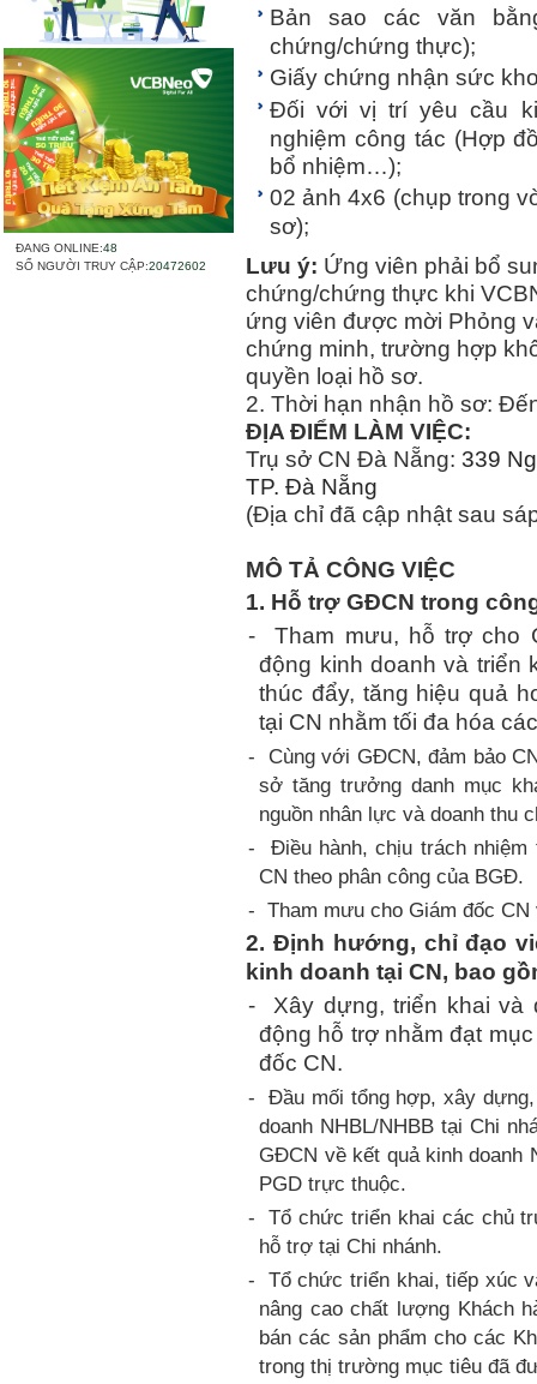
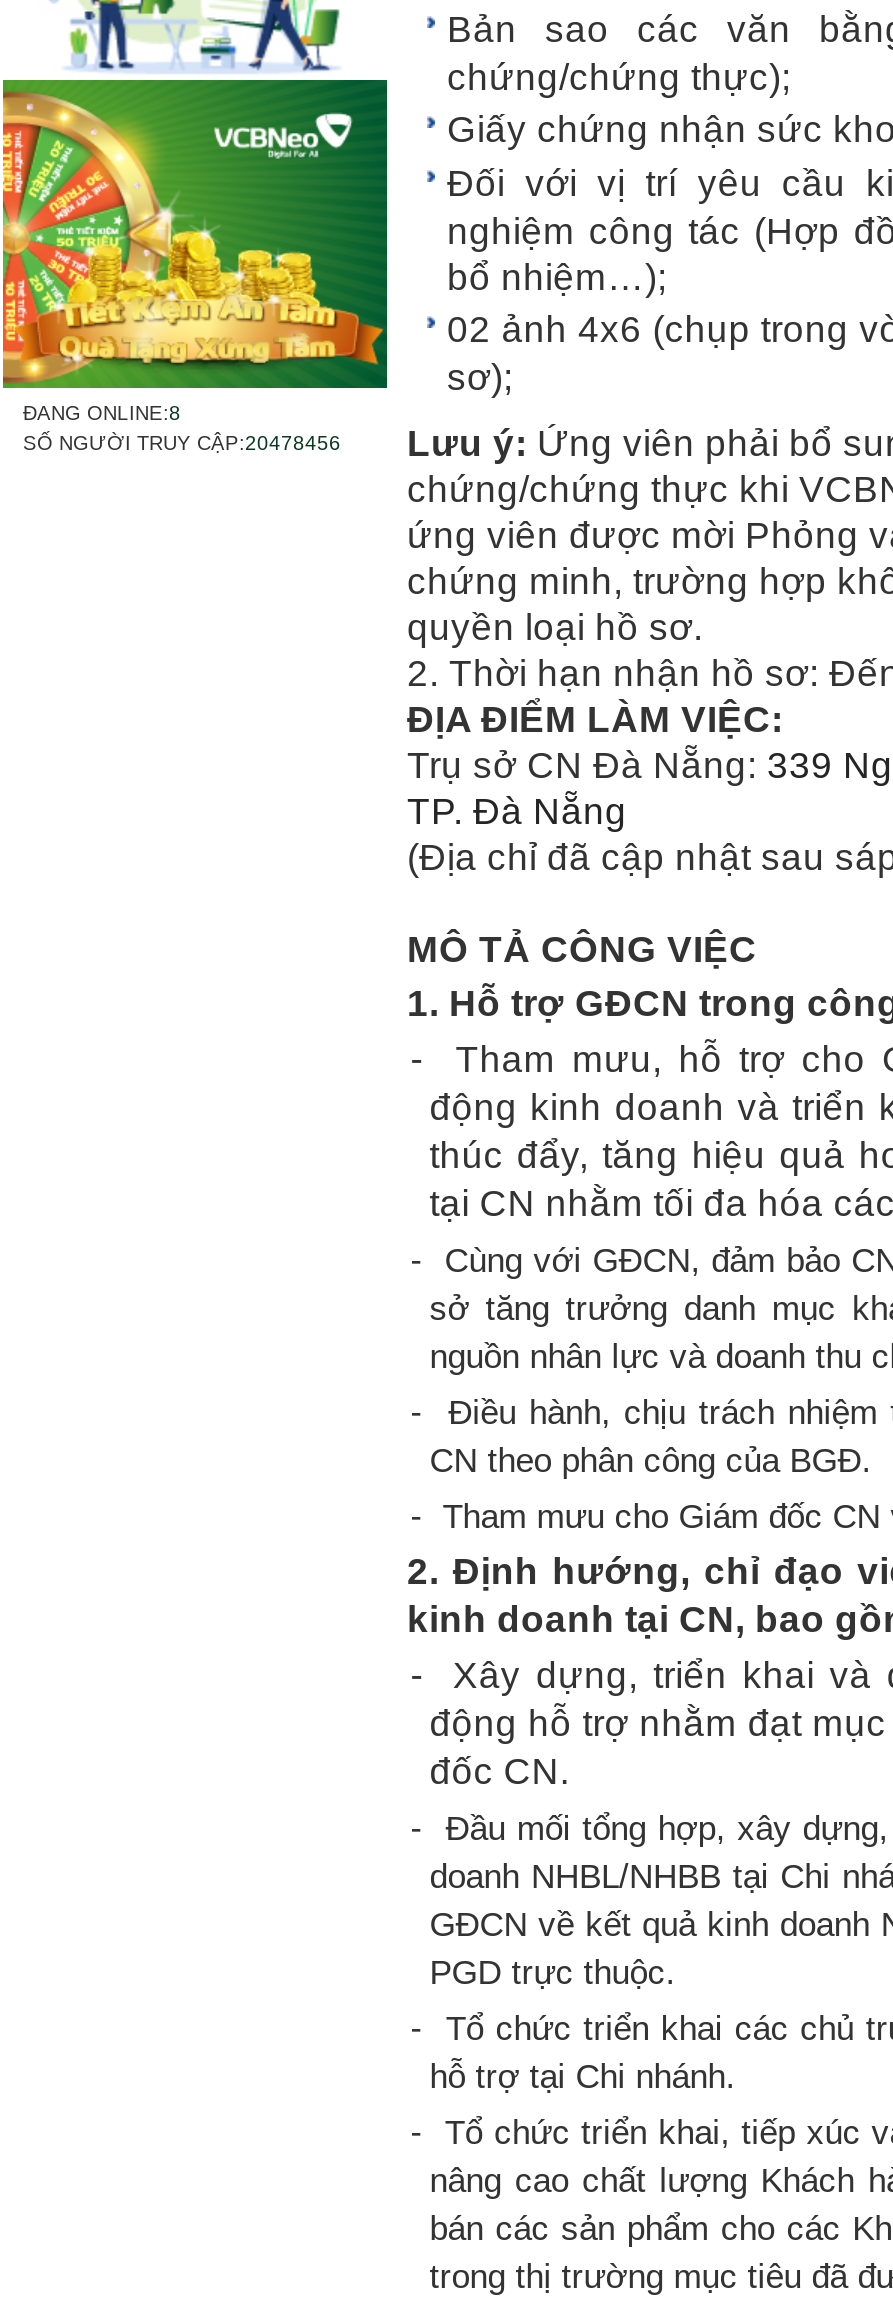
[16,241,117,254] ĐANG ONLINE:48 -> [23,402,181,424] ĐANG ONLINE:8
[16,259,206,272] SỐ NGƯỜI TRUY CẬP: 20472602 -> [23,432,341,454] SỐ NGƯỜI TRUY CẬP: 20478456

